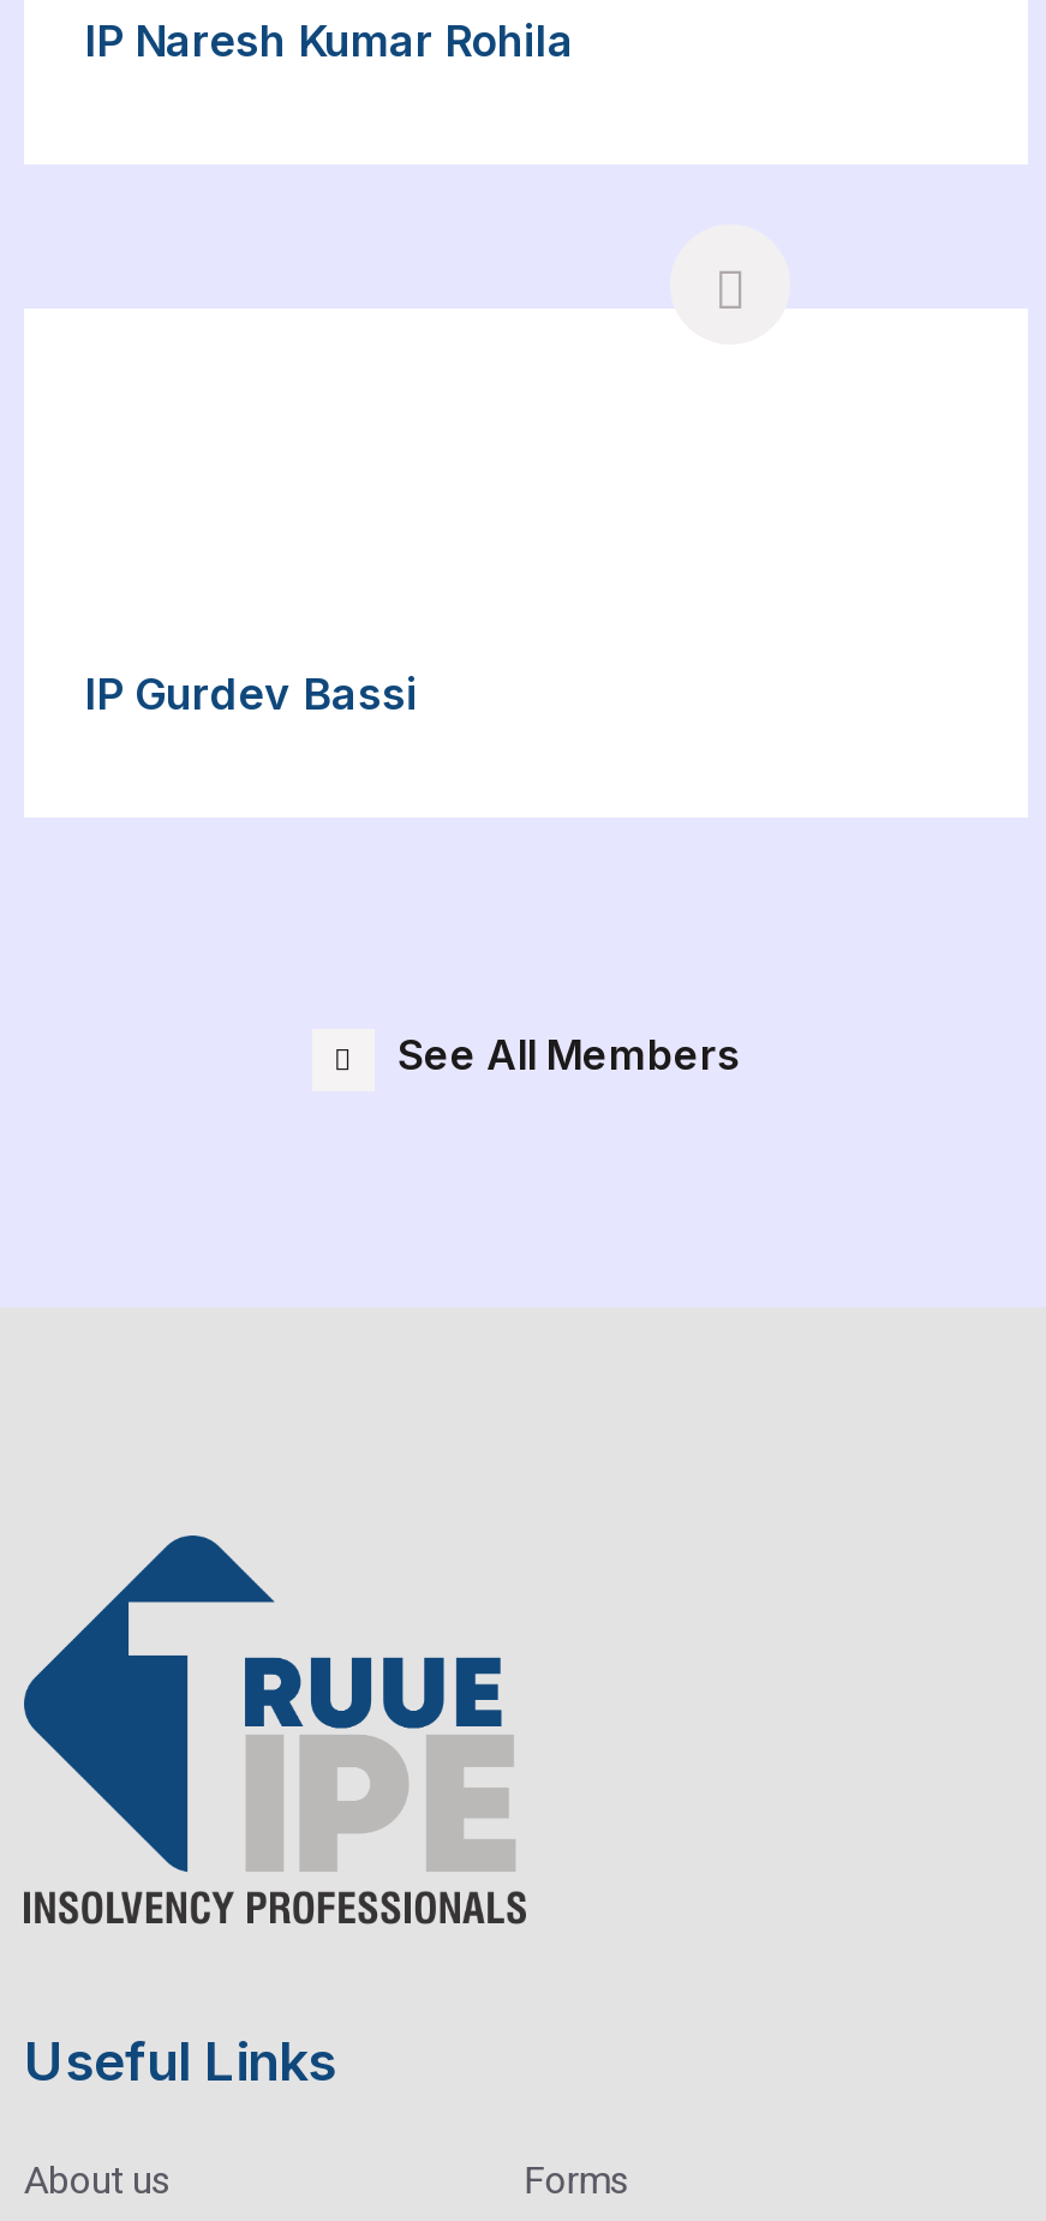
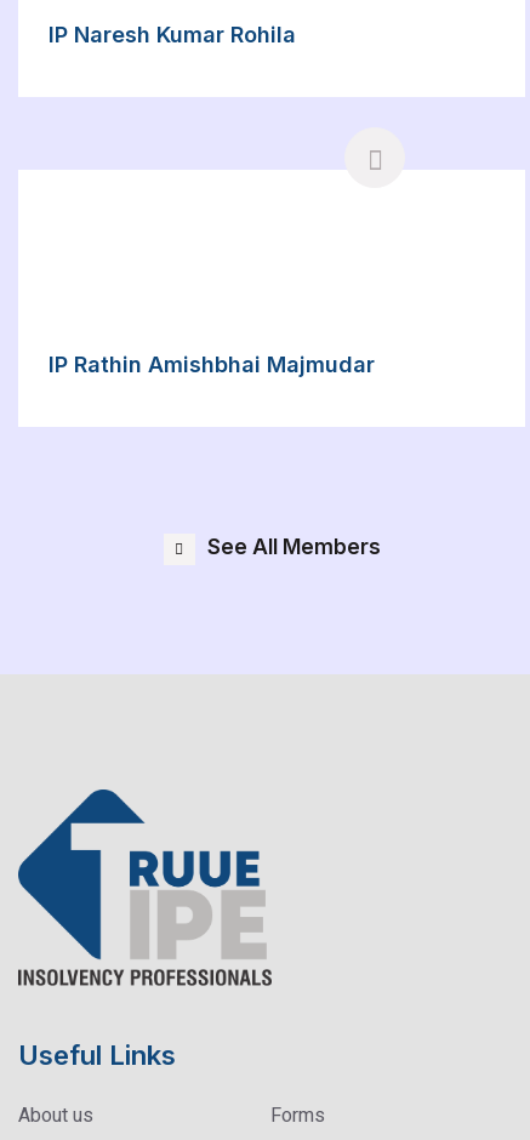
[84,667,418,717] IP Gurdev Bassi -> [49,352,375,378] IP Rathin Amishbhai Majmudar

